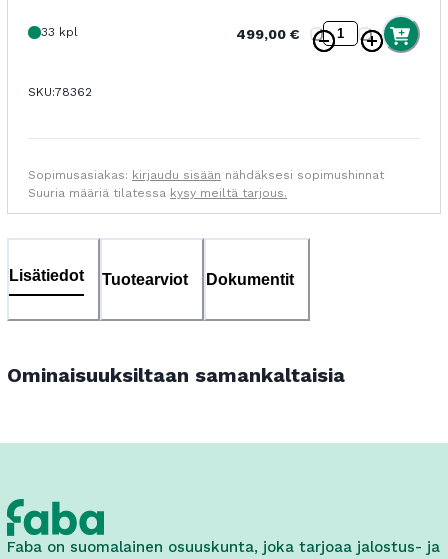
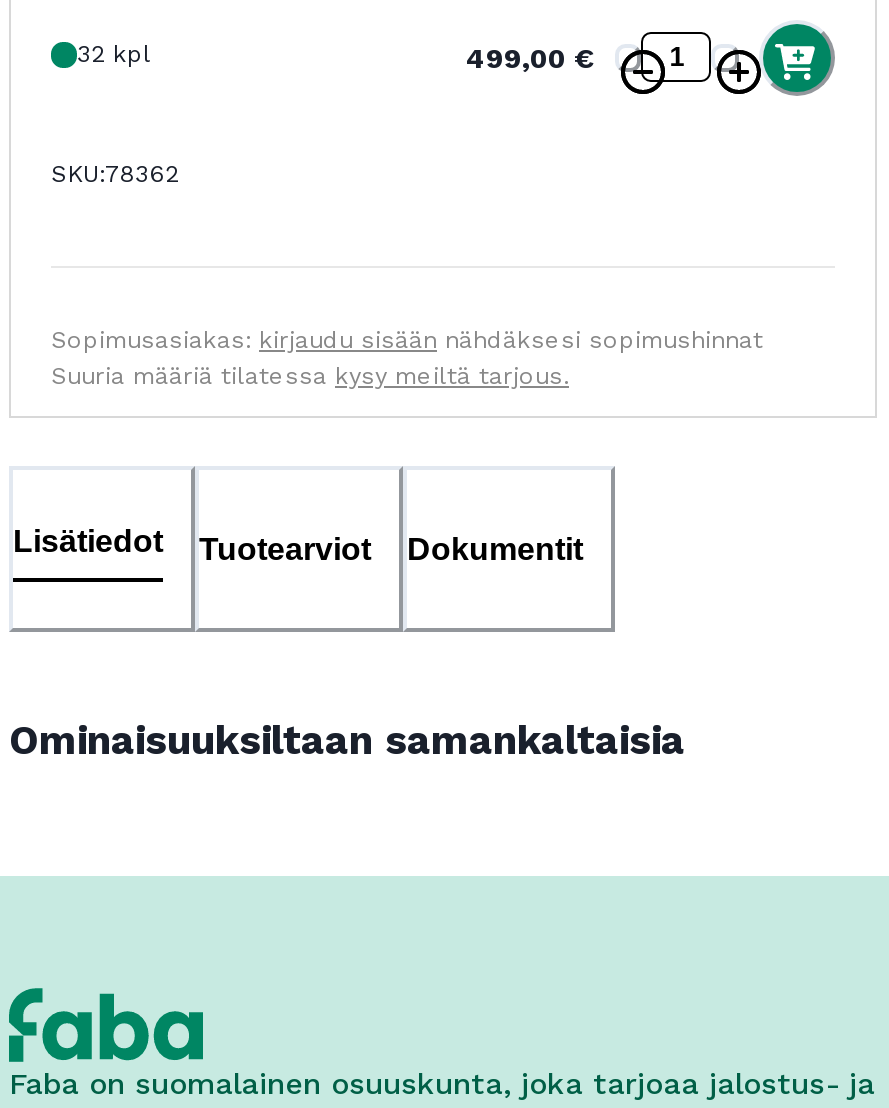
[41,25,78,39] 33 kpl -> [77,40,151,68] 32 kpl

